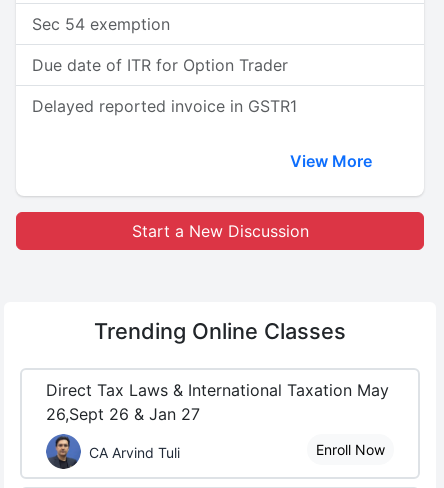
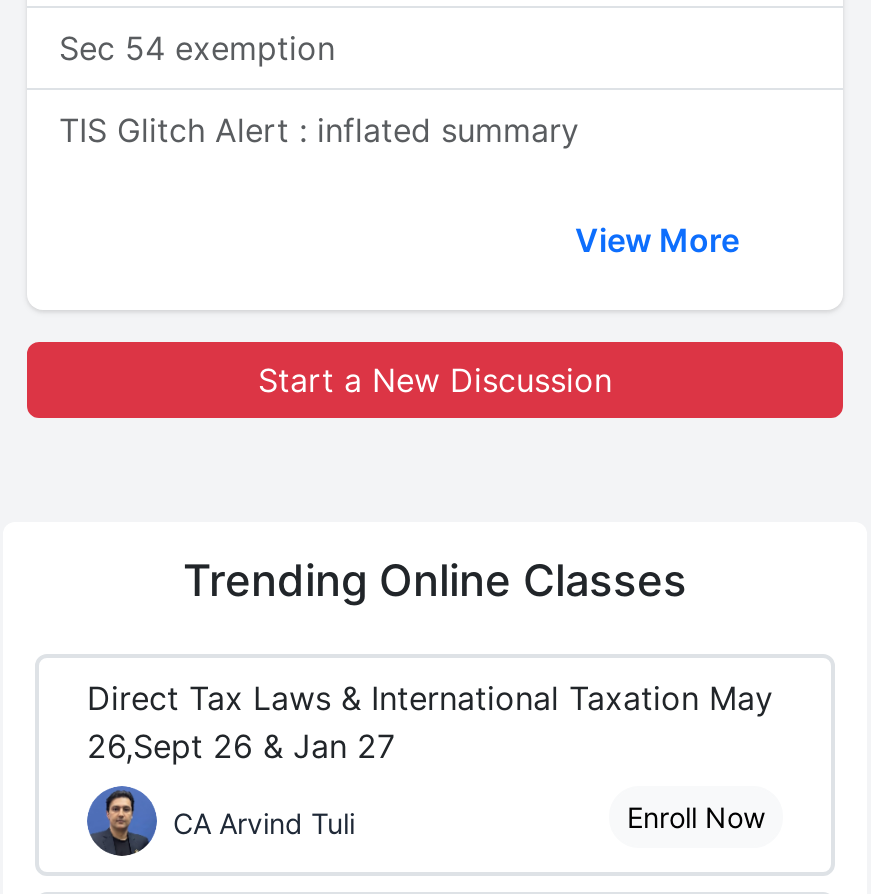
[32,55,297,116] Due date of ITR for Option Trader | Delayed reported invoice in GSTR1 -> [59,110,579,150] TIS Glitch Alert : inflated summary

